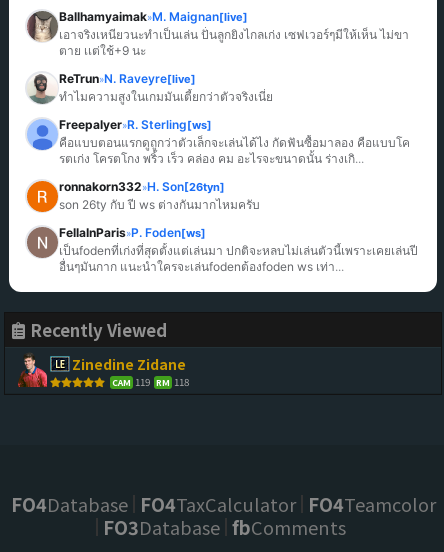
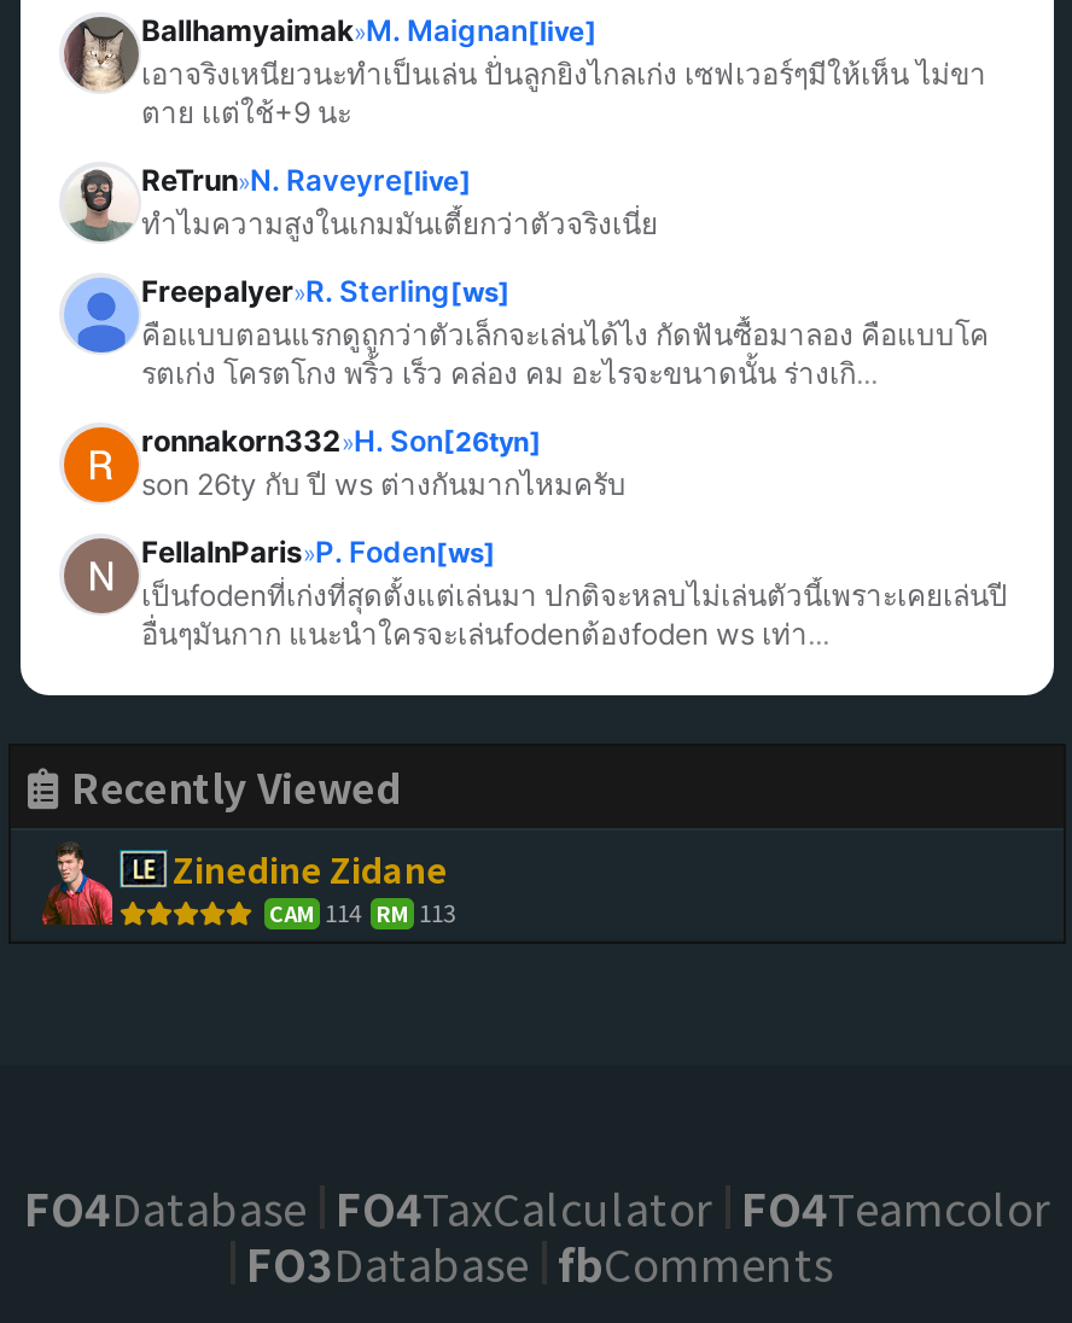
[112,375,189,389] CAM 119 RM 118 -> [269,897,455,930] CAM 114 RM 113

